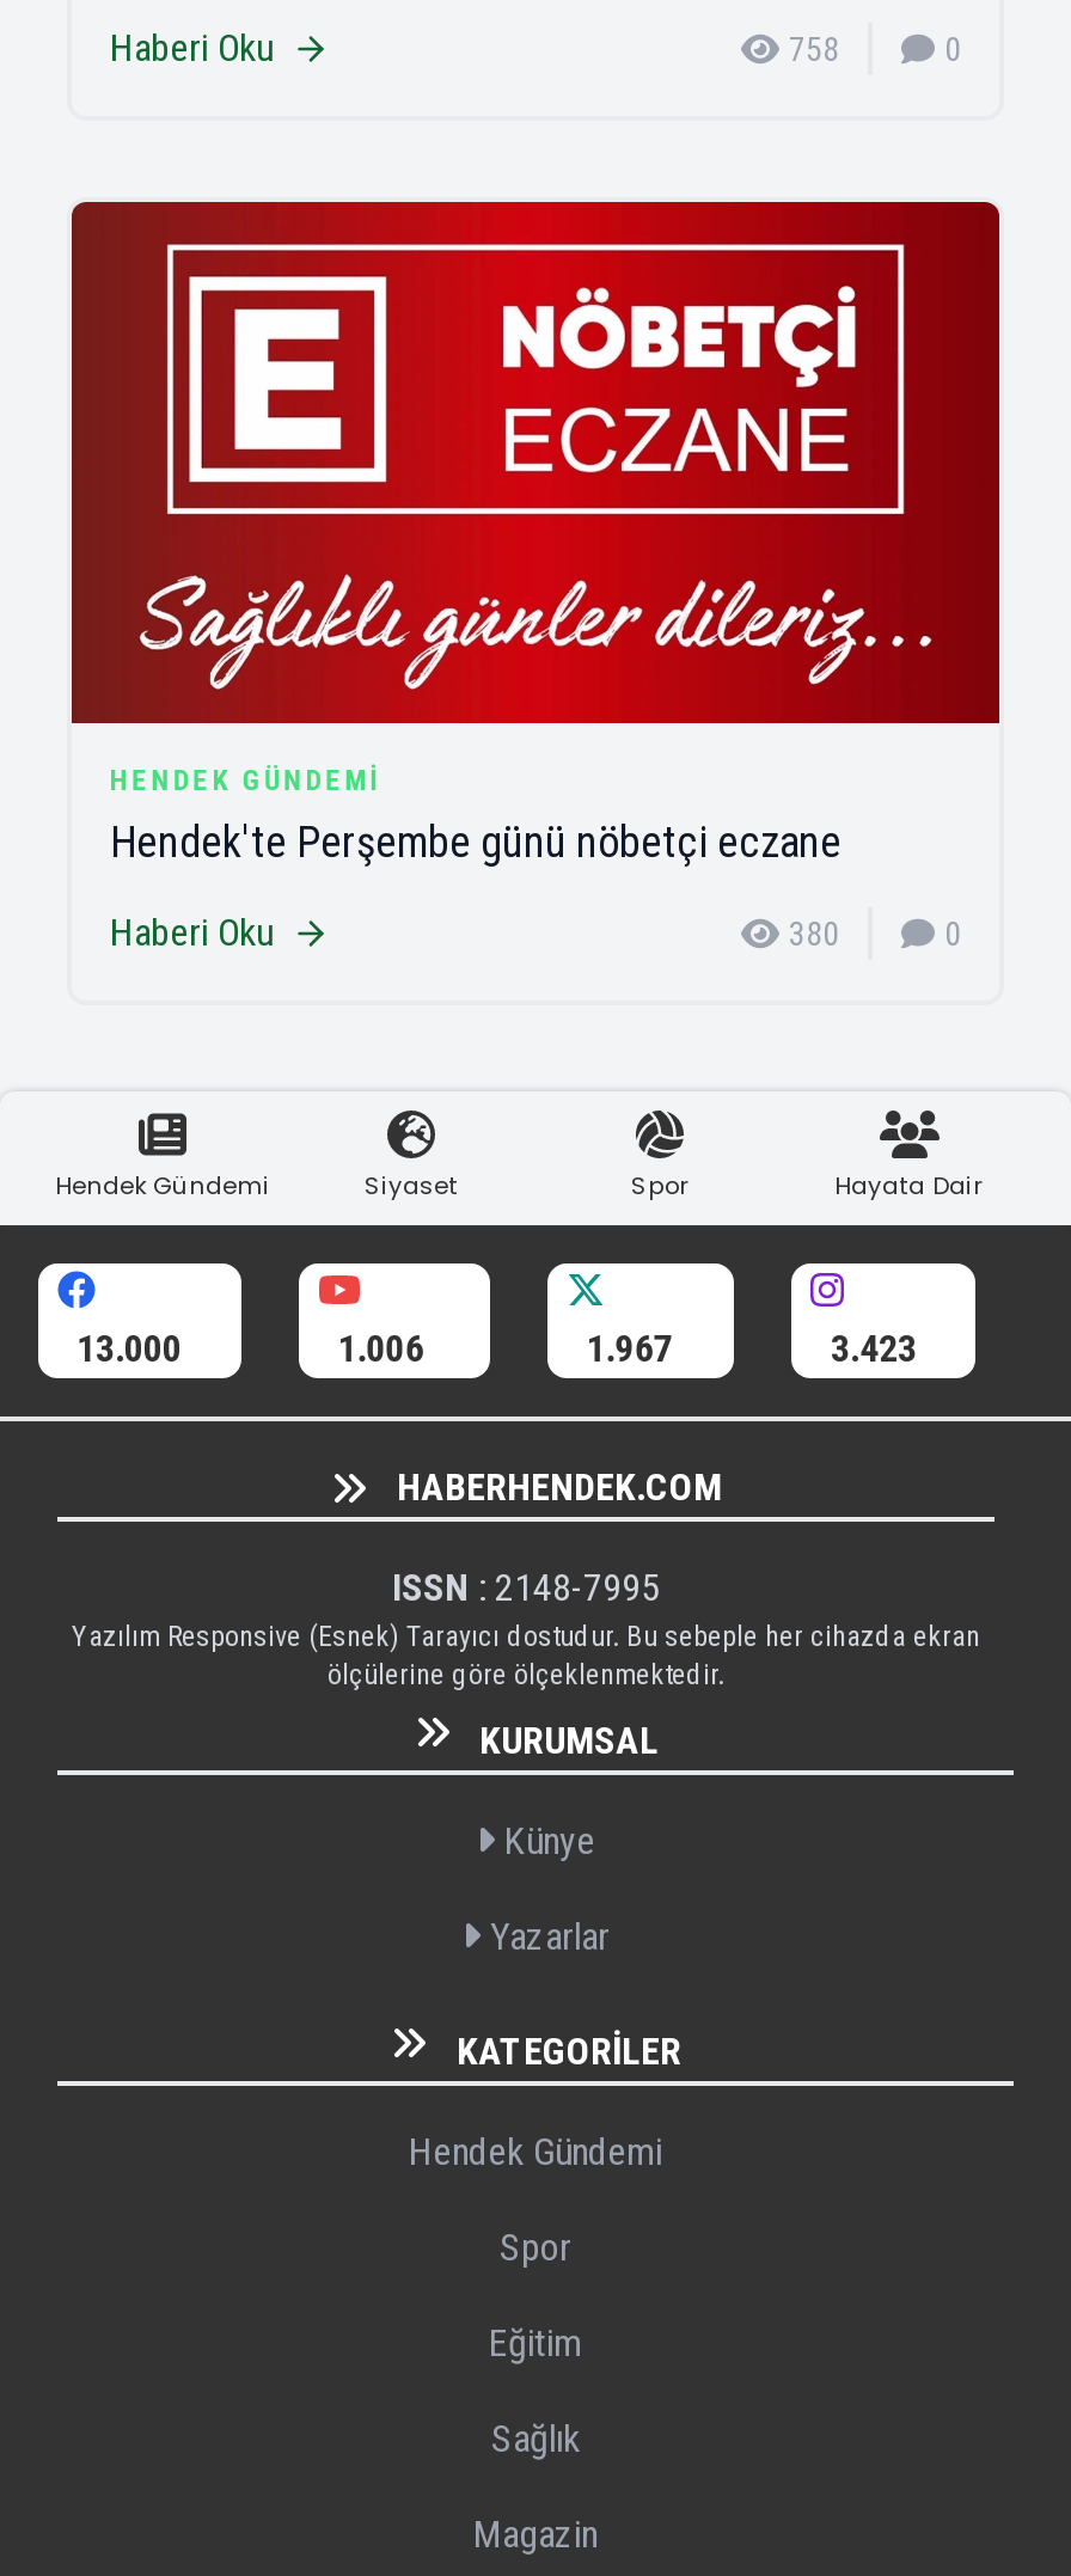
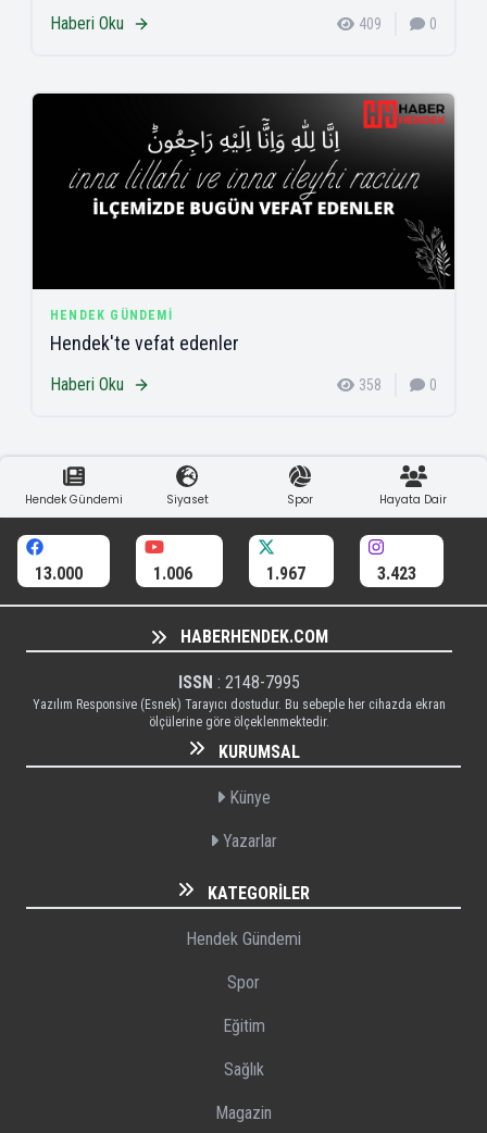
[789,30,839,68] 758 -> [359,16,382,33] 409
[69,198,1002,867] [image] | Hendek'te Perşembe günü nöbetçi eczane -> [32,92,455,354] [image] | Hendek'te vefat edenler
[789,915,839,953] 380 -> [359,376,382,393] 358

